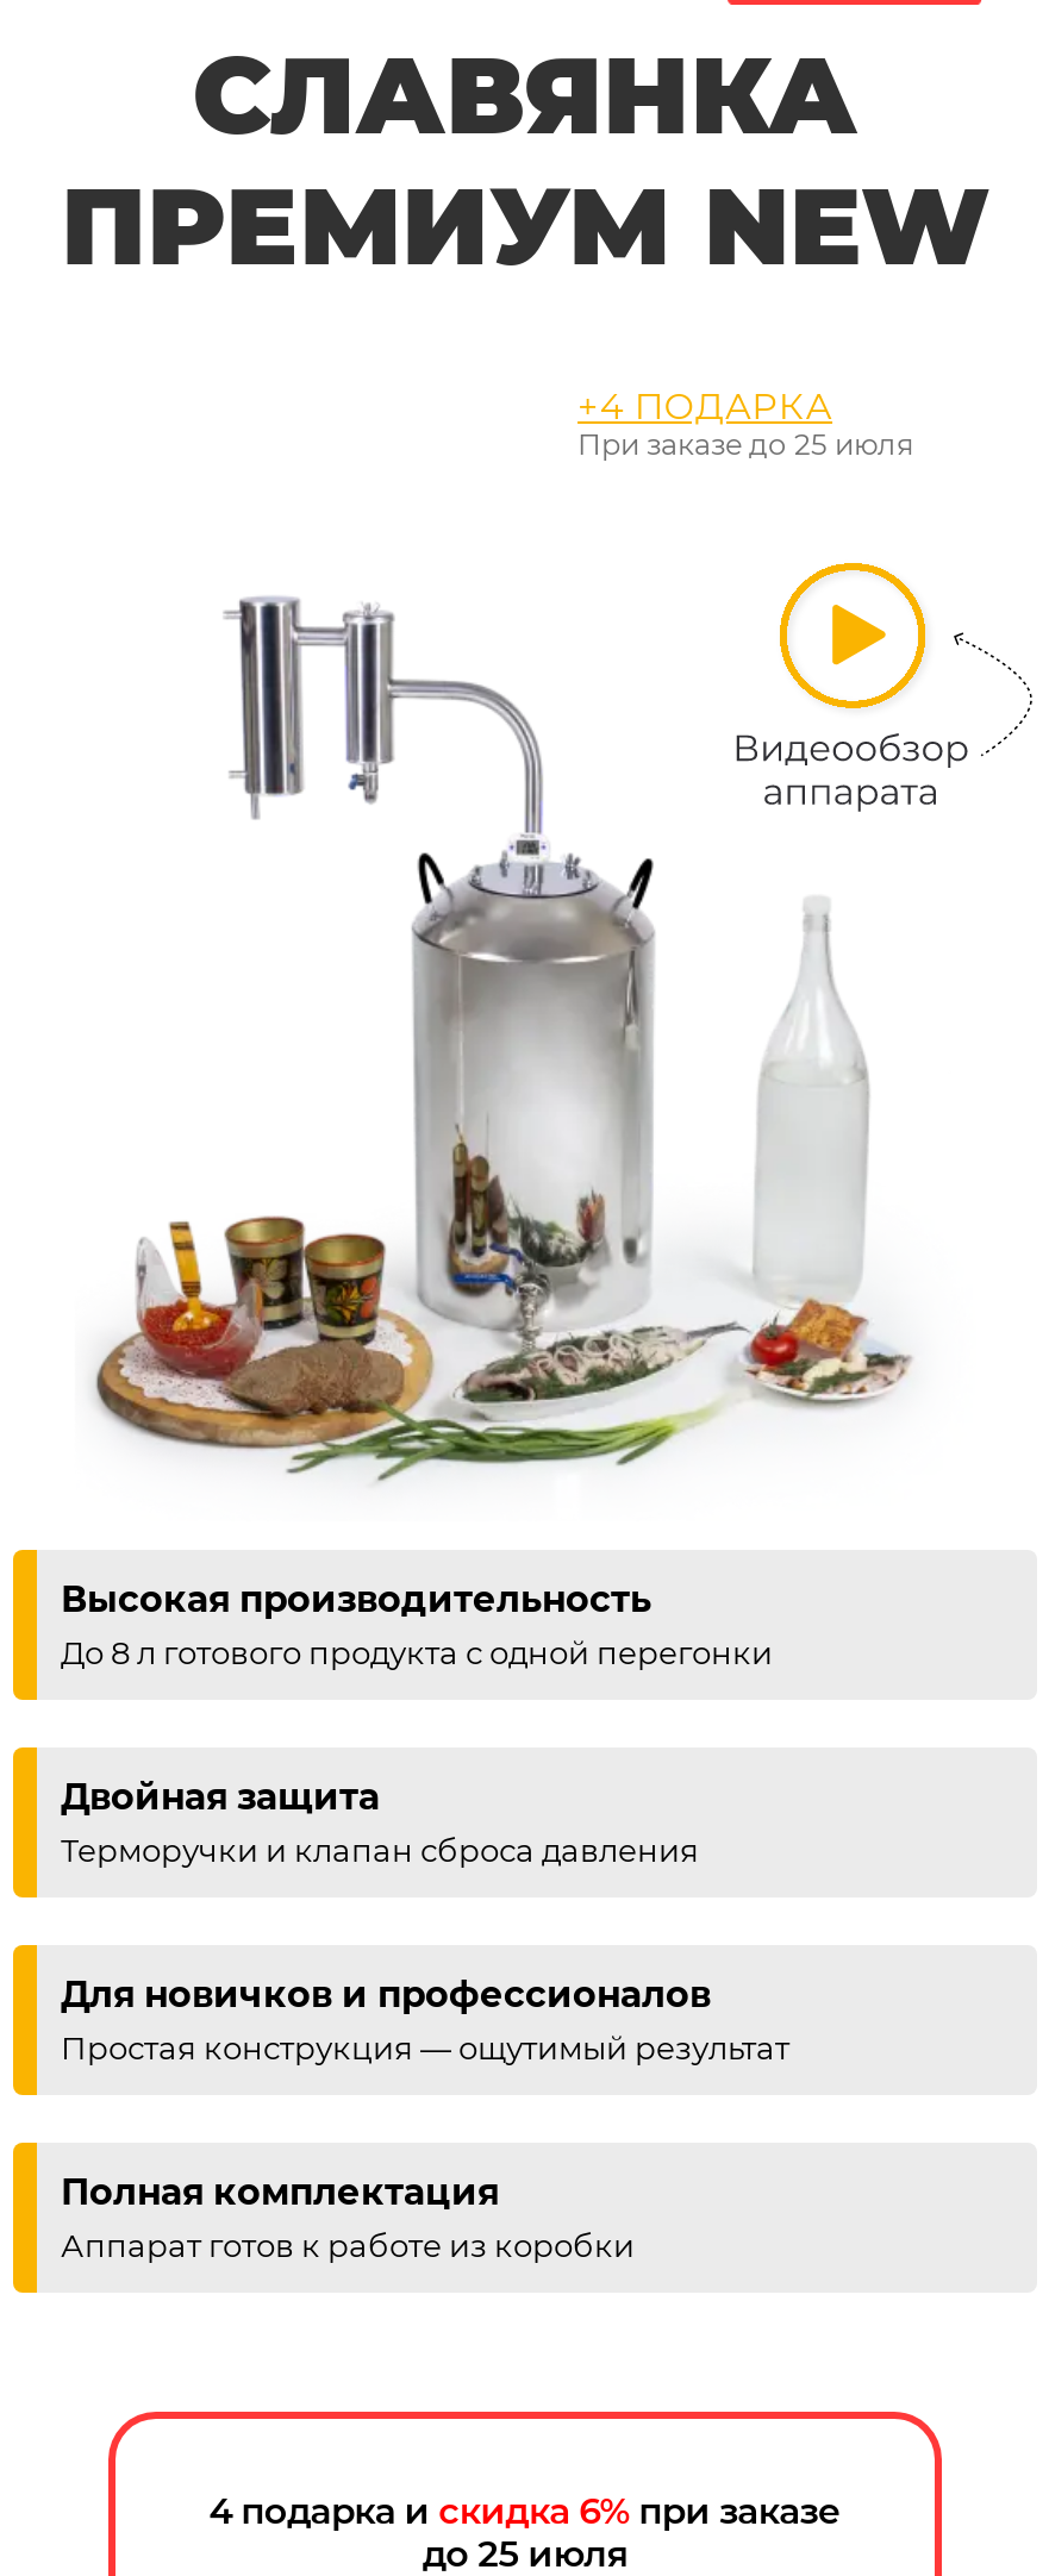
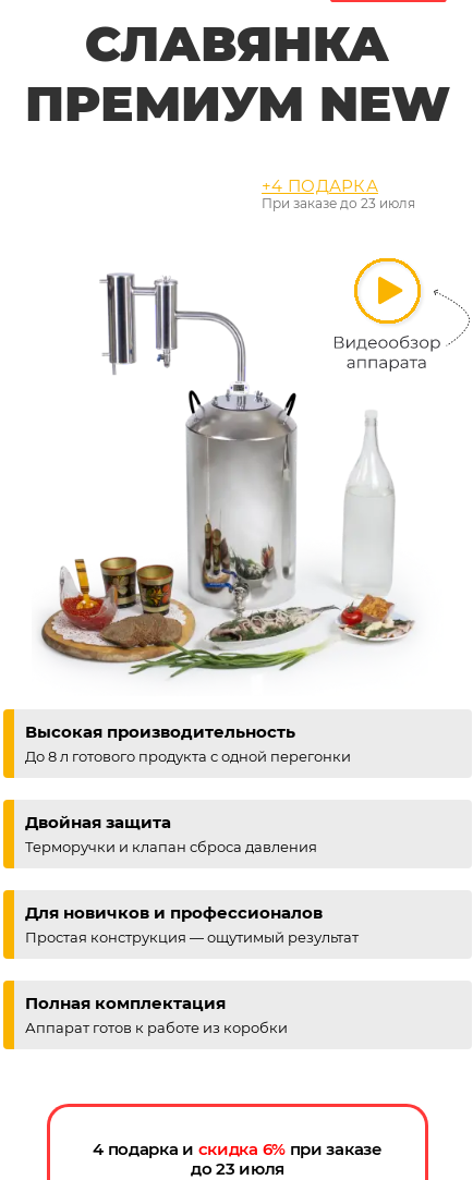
[577,426,913,462] При заказе до 25 июля -> [262,195,415,211] При заказе до 23 июля

